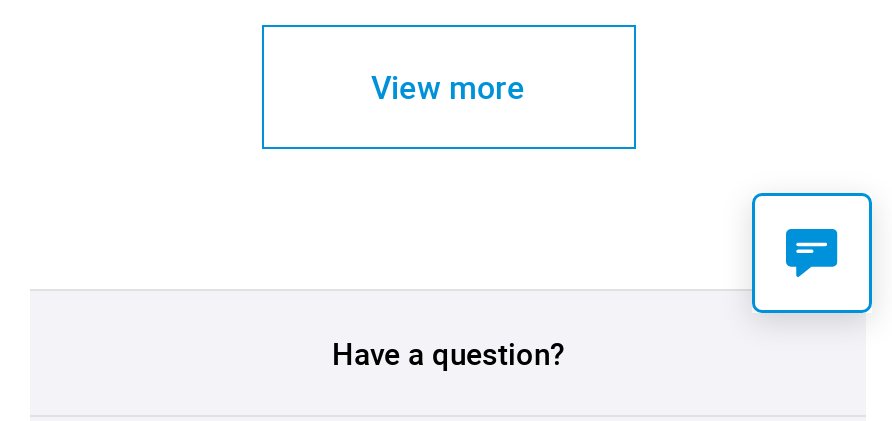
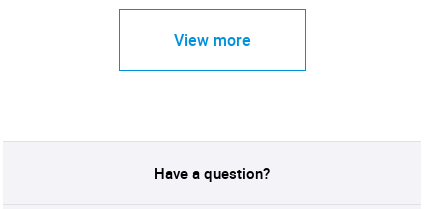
[748,189,876,323] [image] -> none

